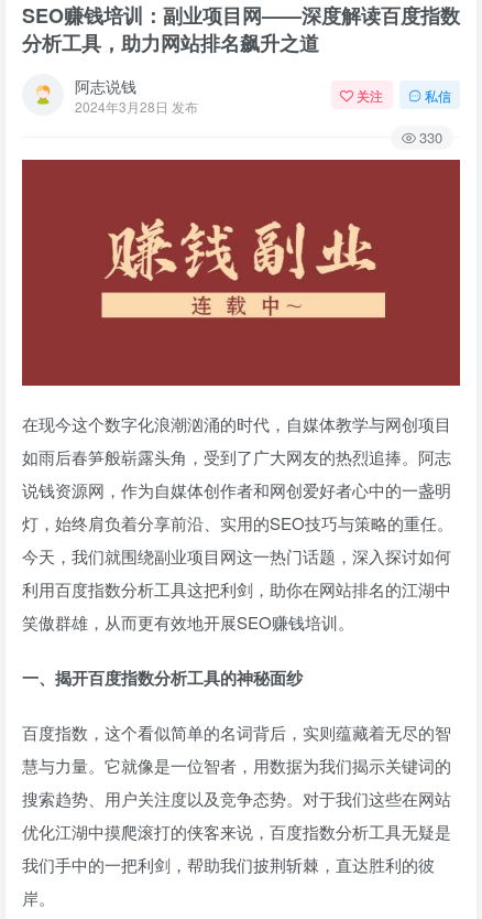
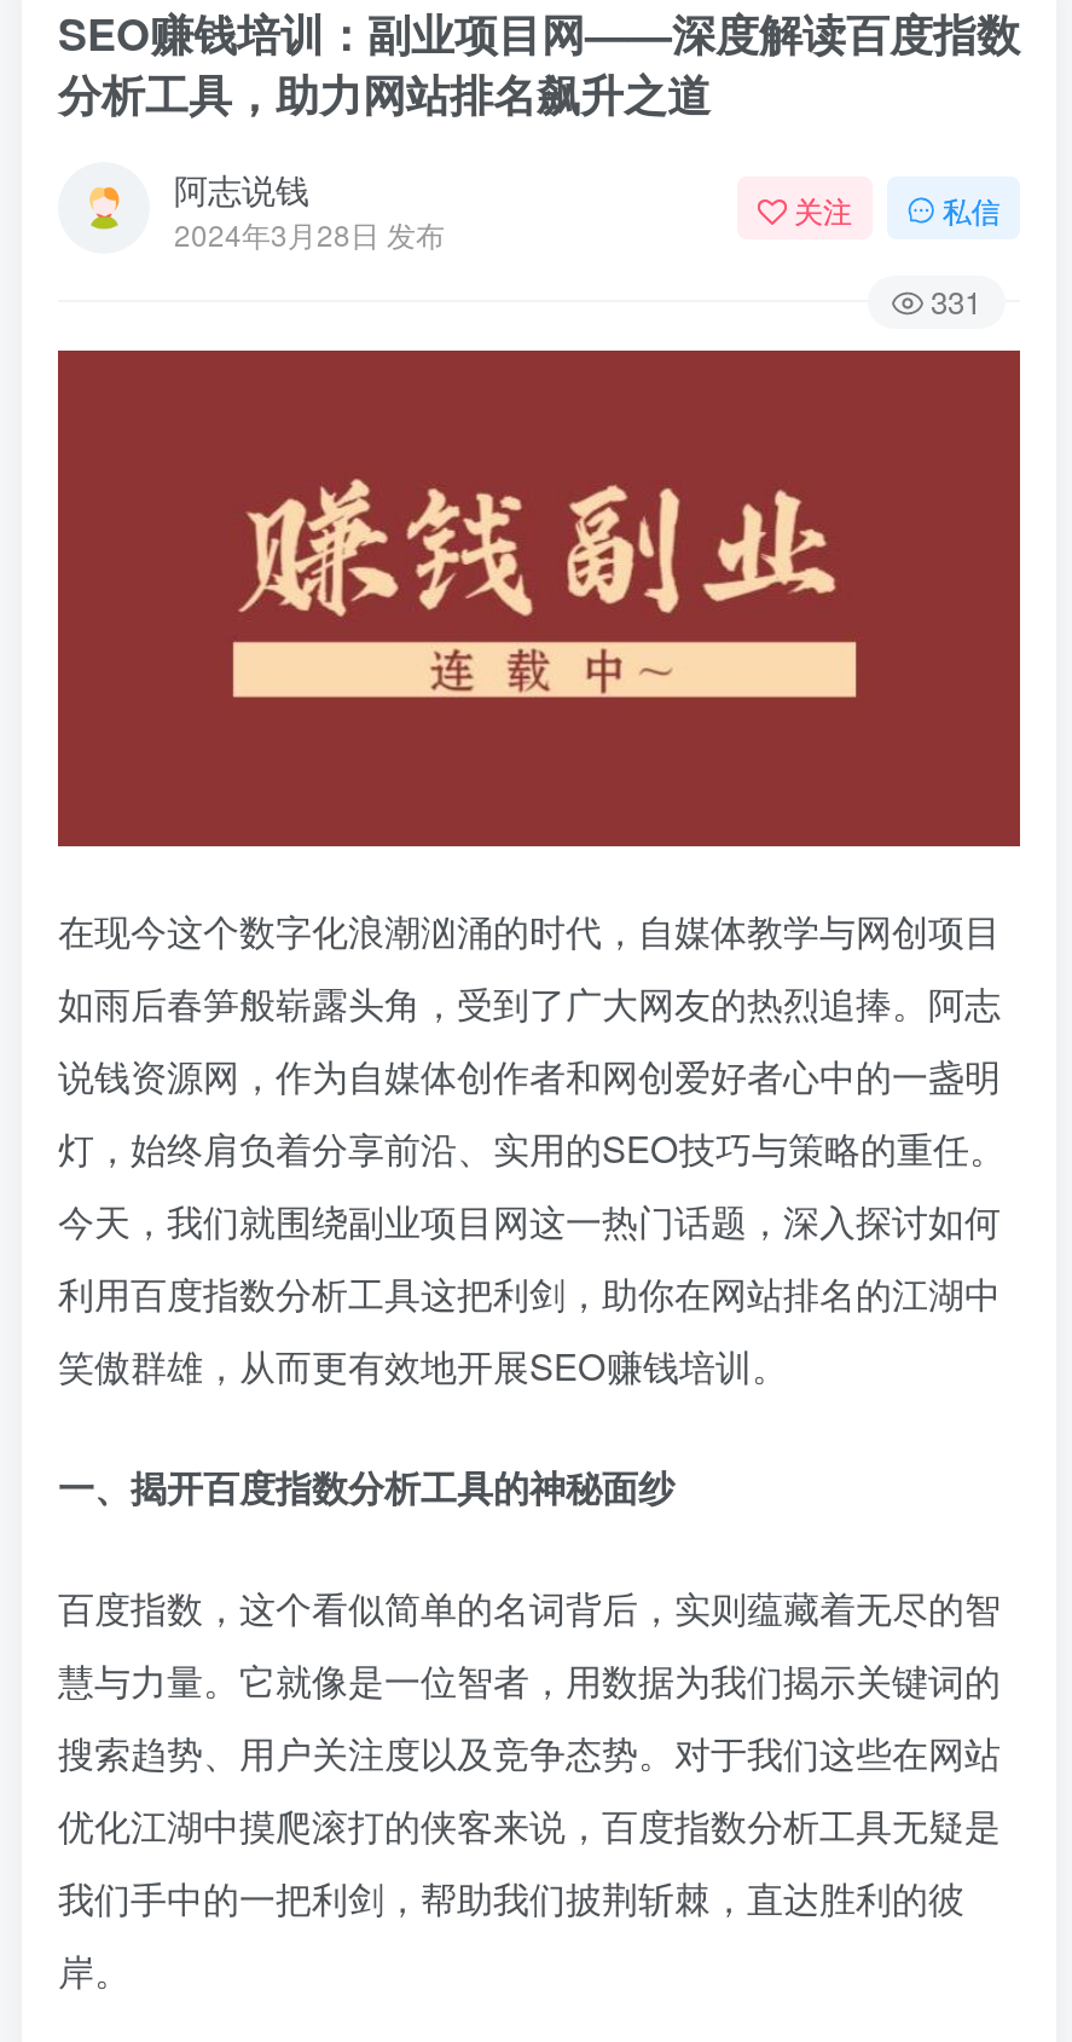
[419,127,442,148] 330 -> [931,278,981,324] 331

